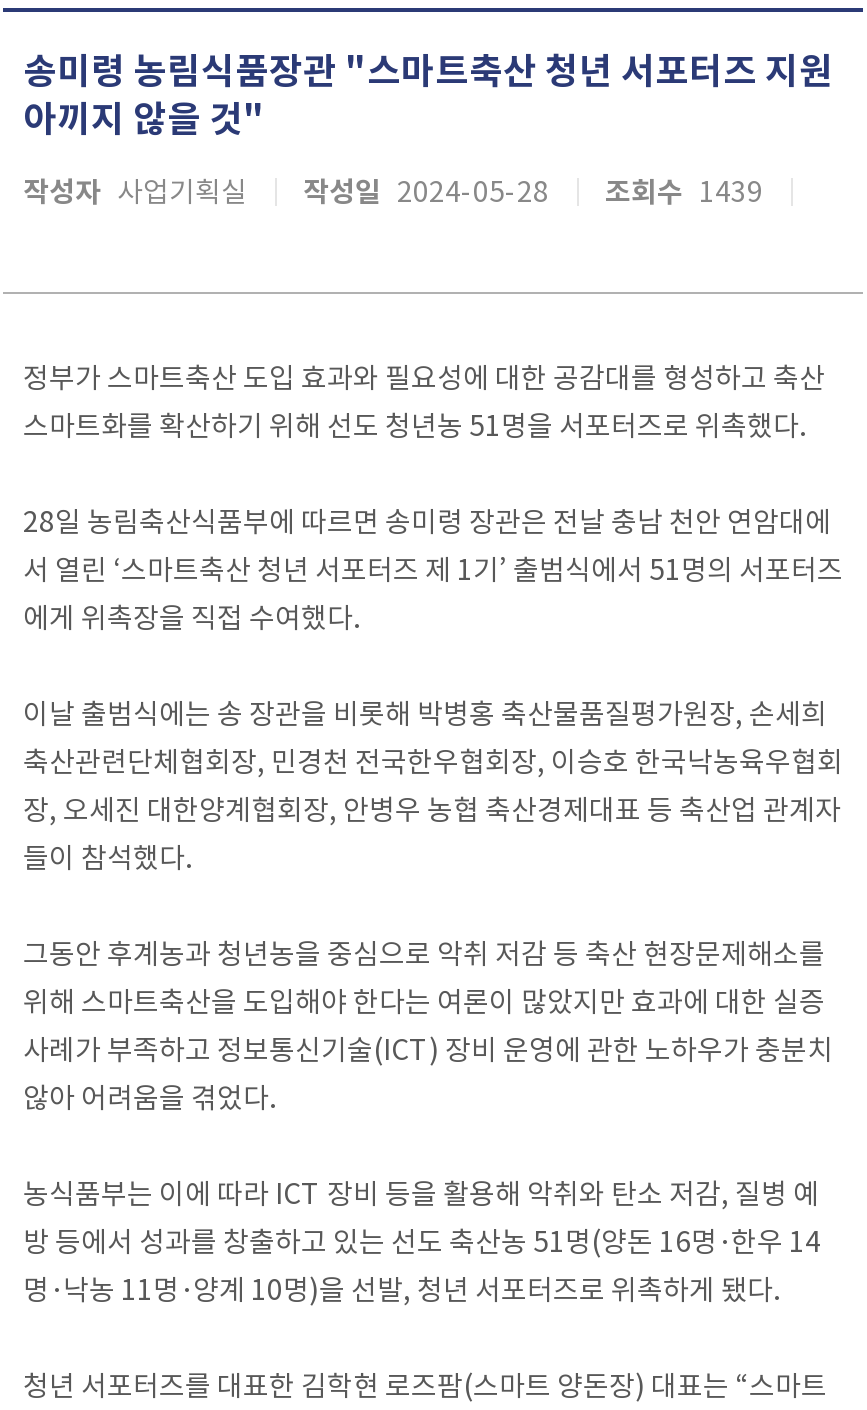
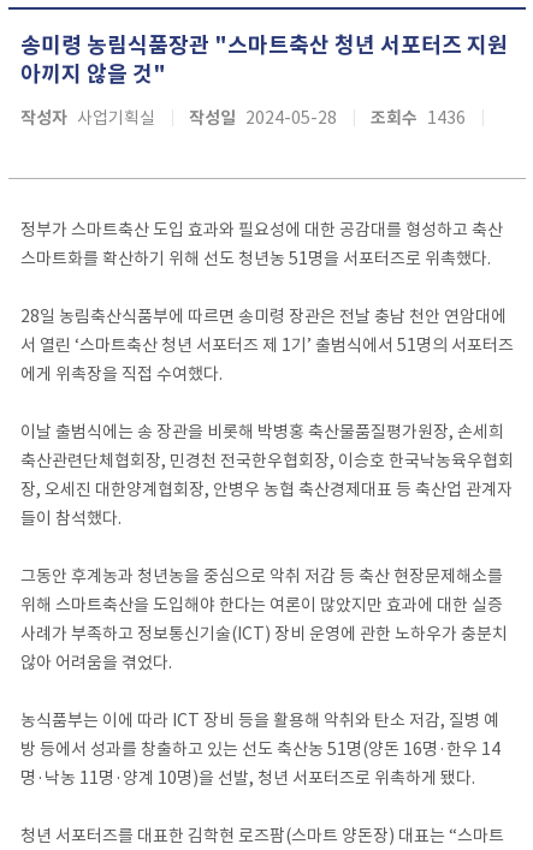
[23,174,763,210] 작성자 사업기획실 작성일 2024-05-28 조회수 1439 -> [20,107,466,129] 작성자 사업기획실 작성일 2024-05-28 조회수 1436

